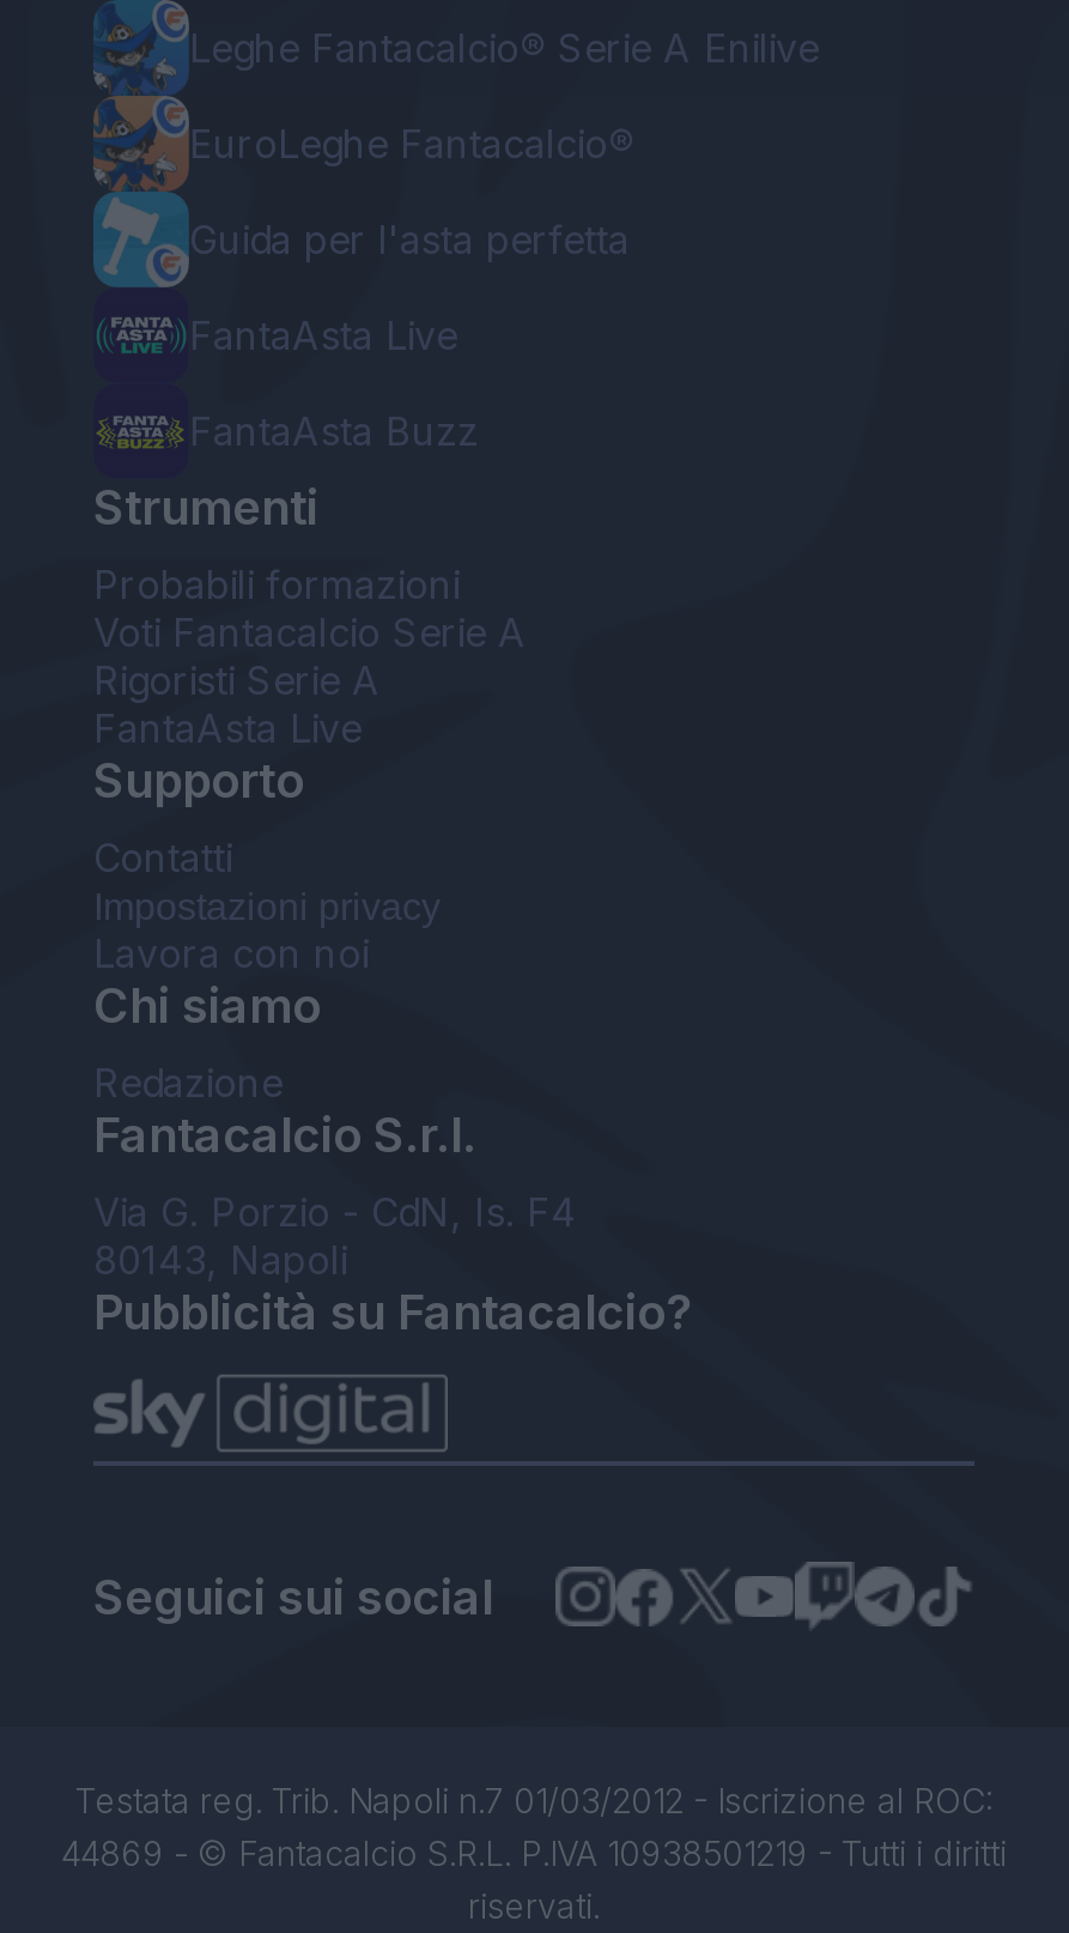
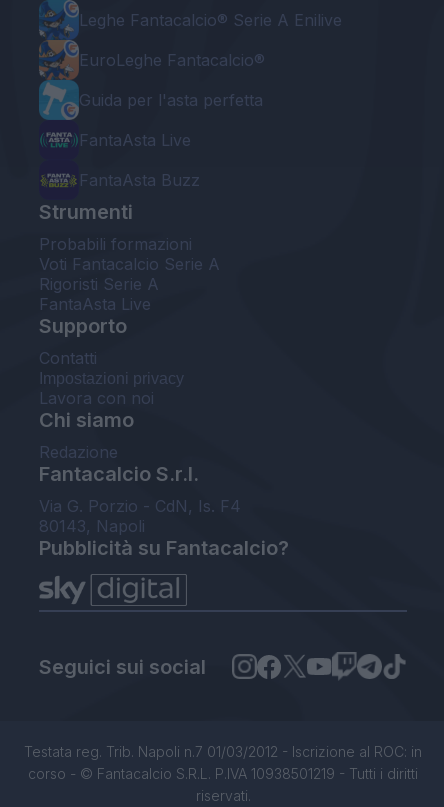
[61,1779,1007,1873] Testata reg. Trib. Napoli n.7 01/03/2012 - Iscrizione al ROC: | 44869 - © Fantacalcio S.R.L. P.IVA 10938501219 - Tutti i diritti -> [24,743,422,782] Testata reg. Trib. Napoli n.7 01/03/2012 - Iscrizione al ROC: in | corso - © Fantacalcio S.R.L. P.IVA 10938501219 - Tutti i diritti

